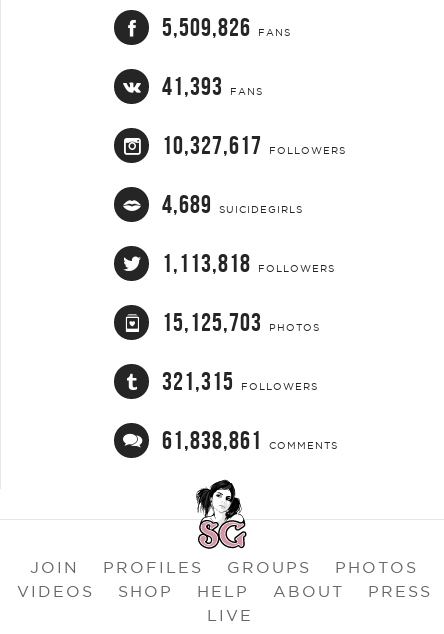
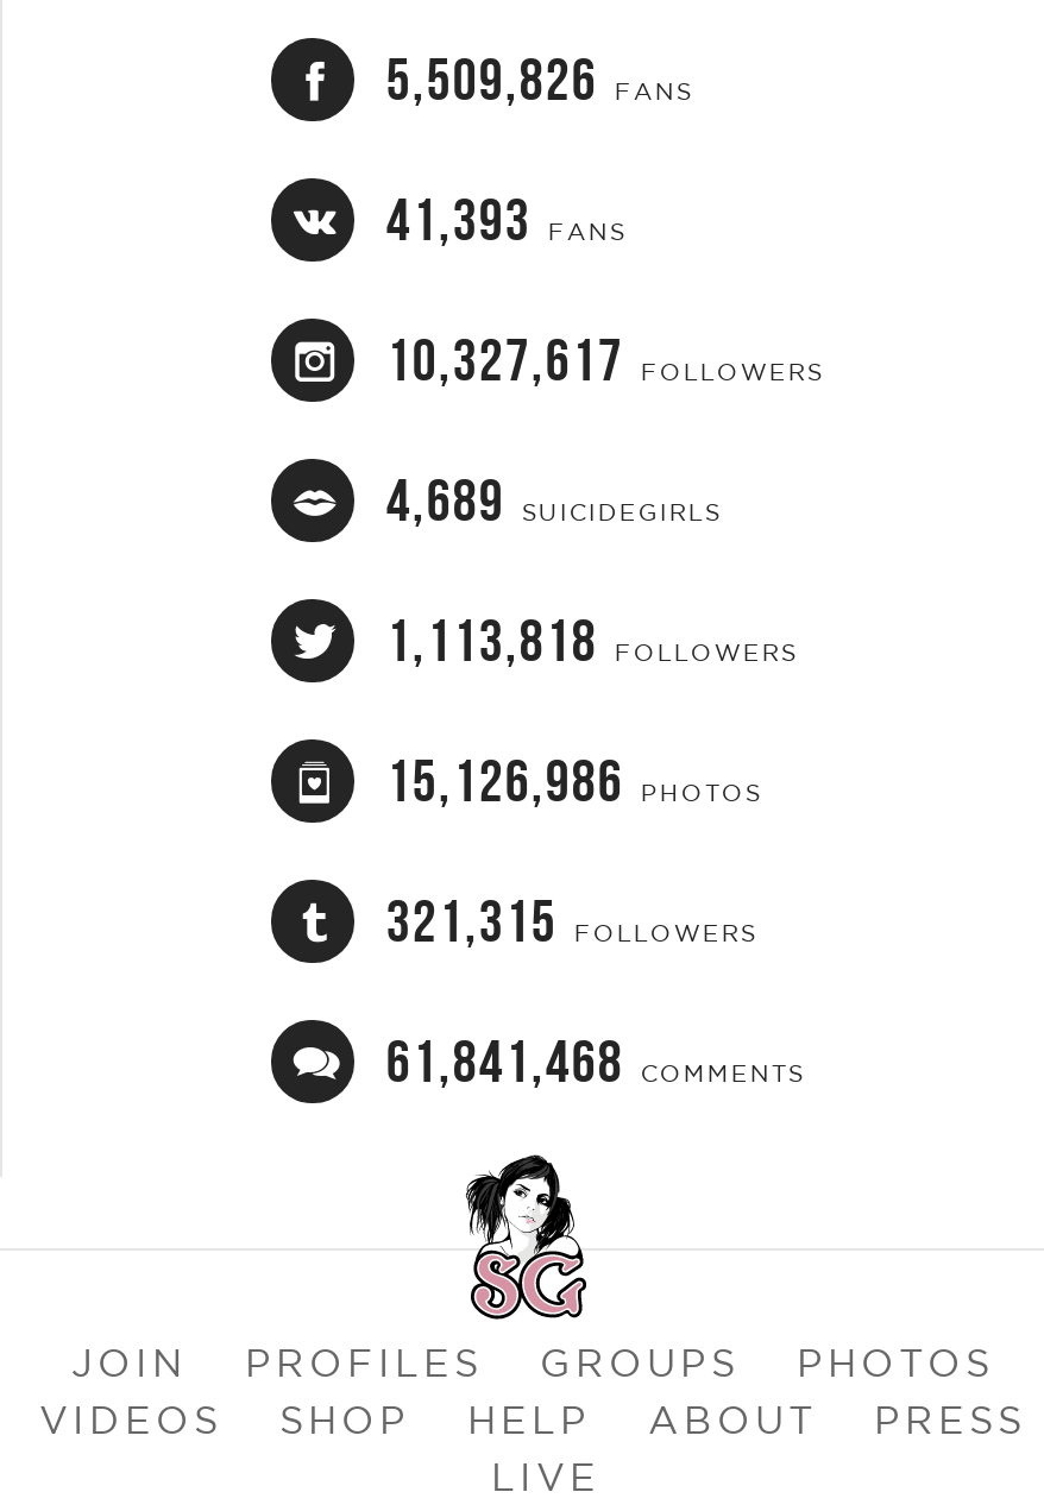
[162,309,320,336] 15,125,703 PHOTOS -> [386,748,762,813] 15,126,986 PHOTOS
[162,427,338,454] 61,838,861 COMMENTS -> [386,1029,805,1093] 61,841,468 COMMENTS

